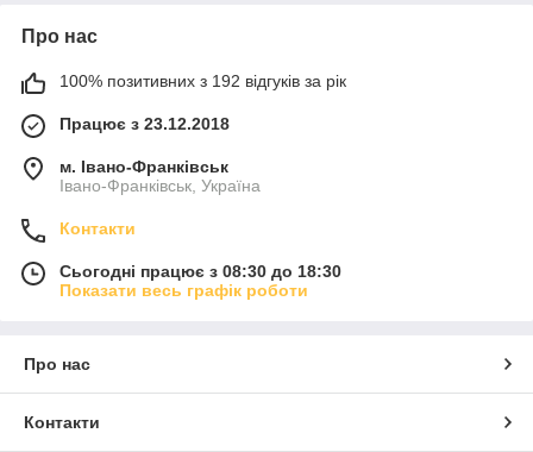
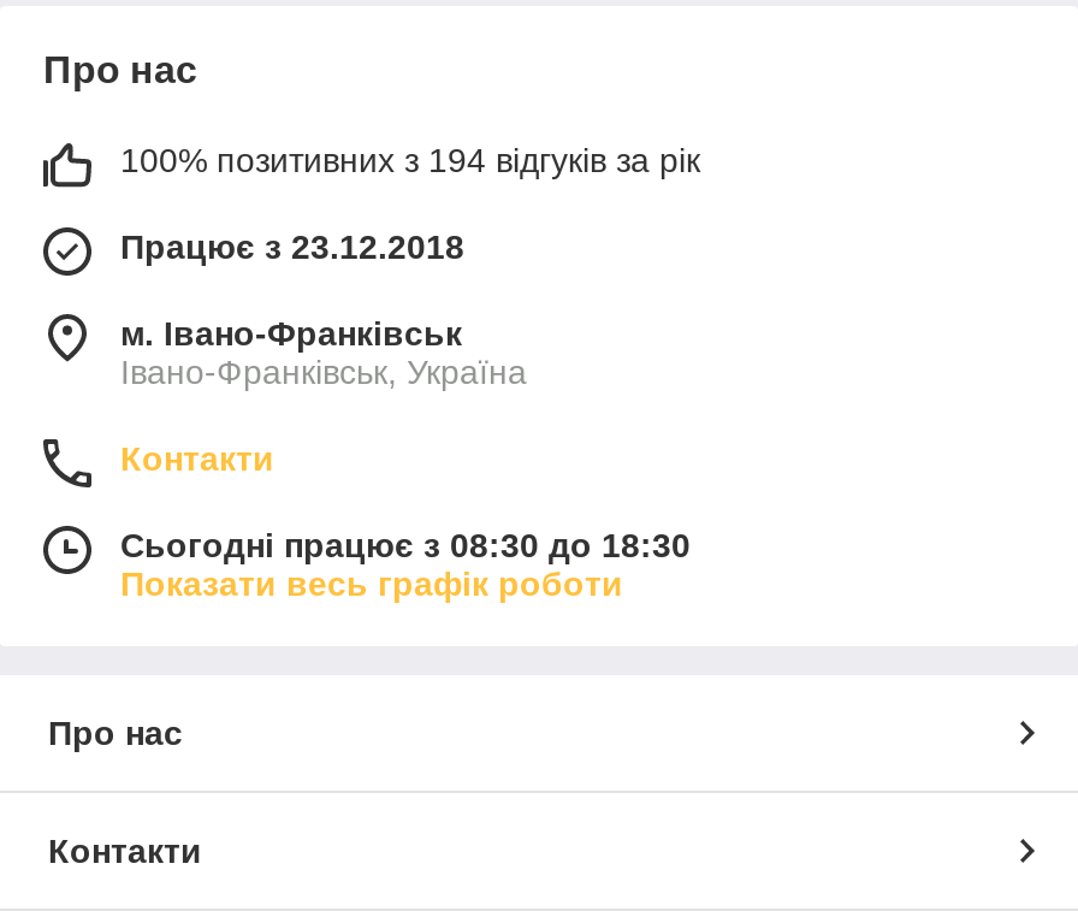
[59,71,346,90] 100% позитивних з 192 відгуків за рік -> [120,141,700,179] 100% позитивних з 194 відгуків за рік

